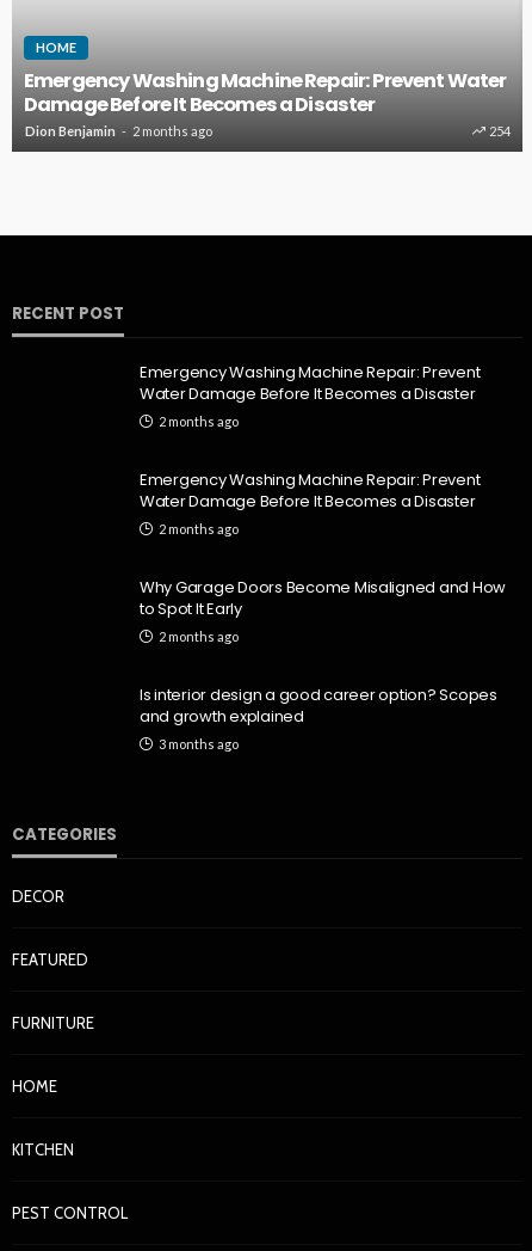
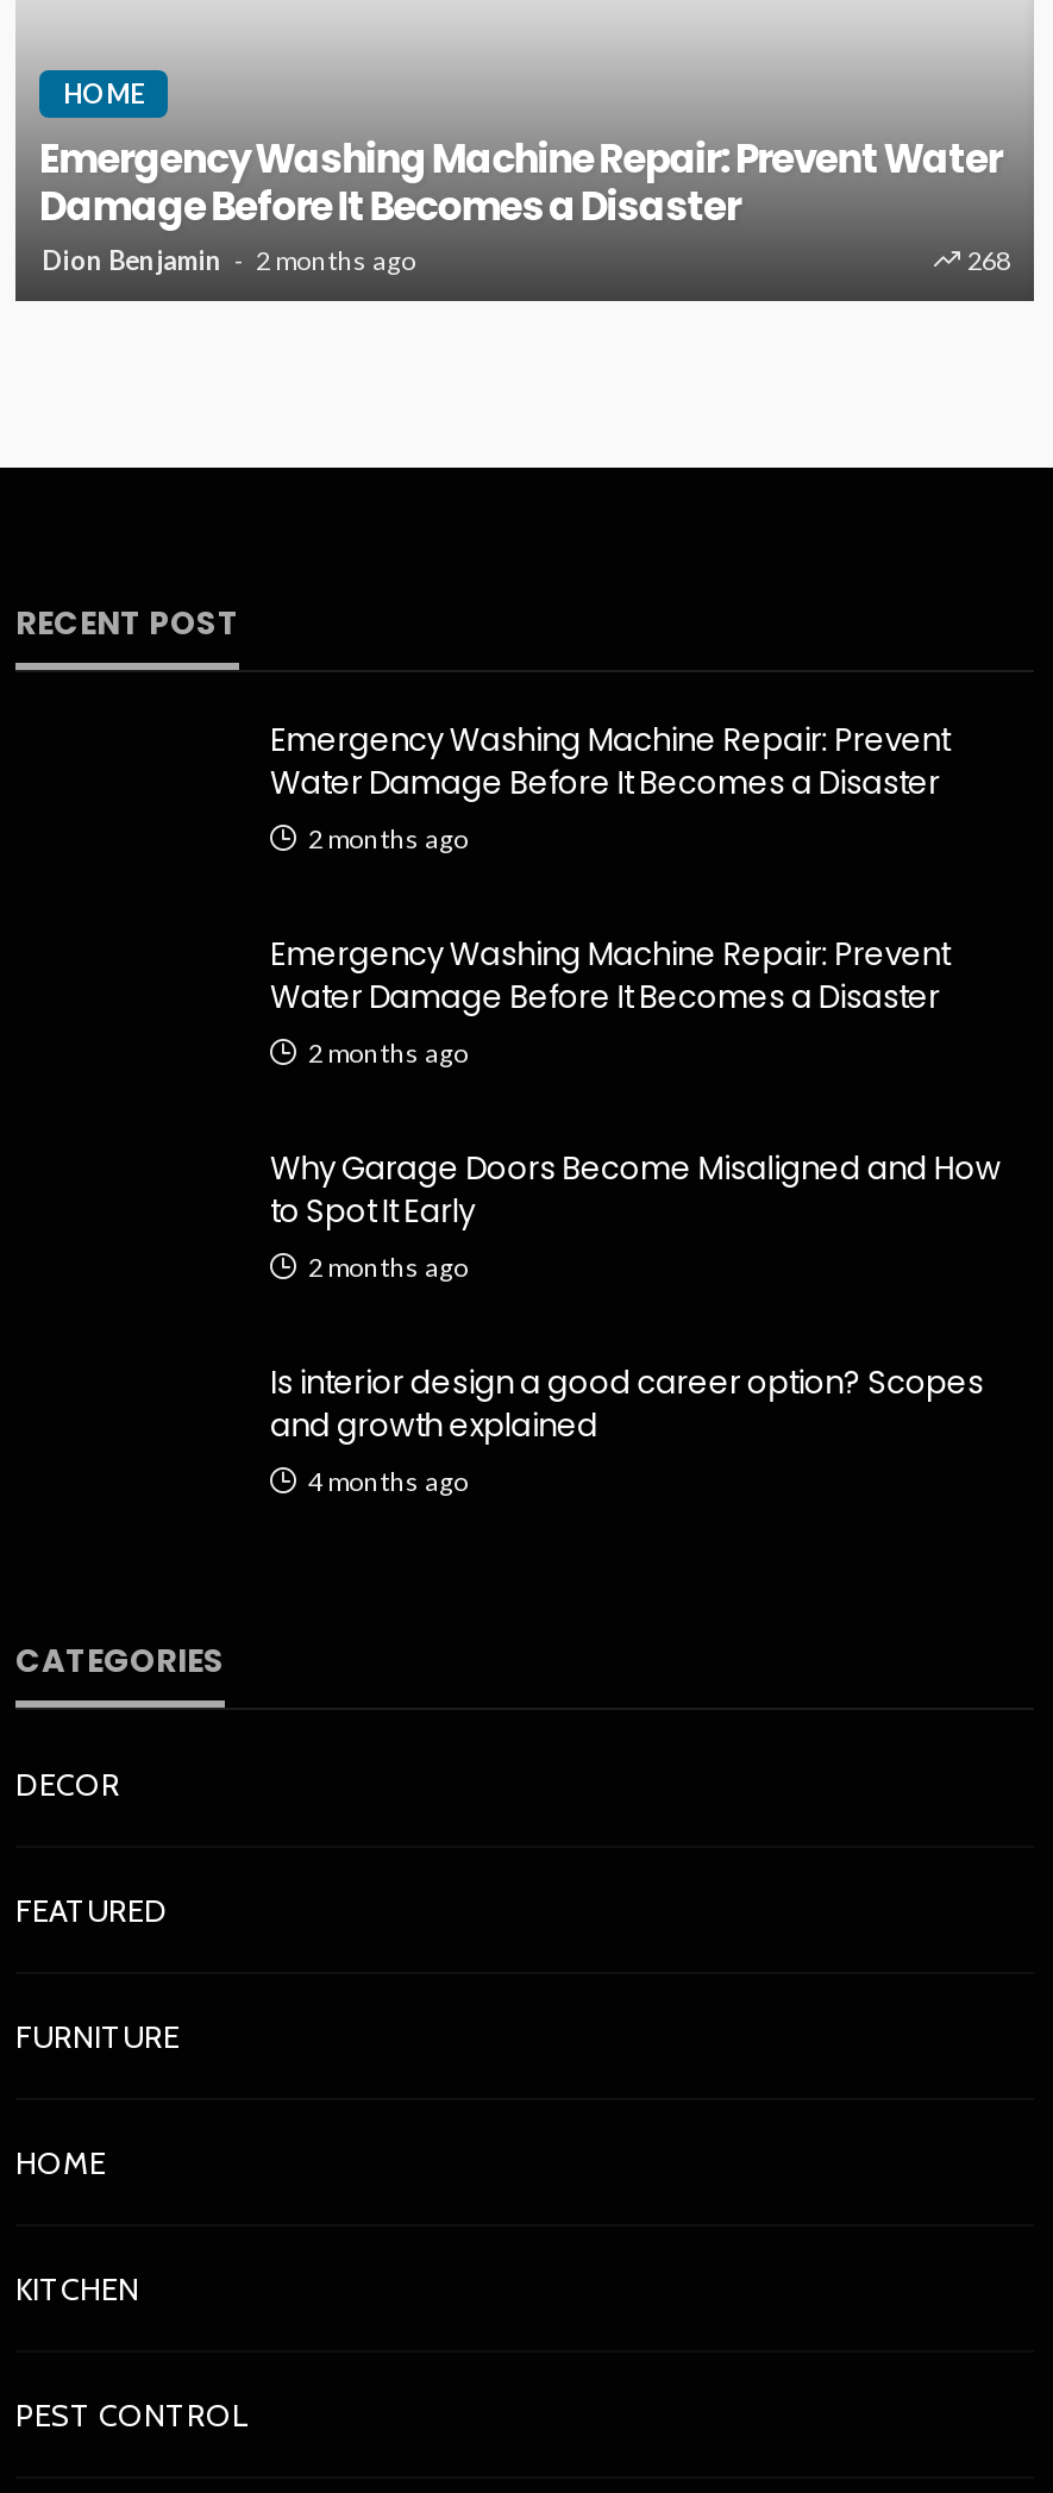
[489,123,511,139] 254 -> [967,244,1010,275] 268
[159,736,239,752] 3 months ago -> [308,1465,468,1496] 4 months ago

